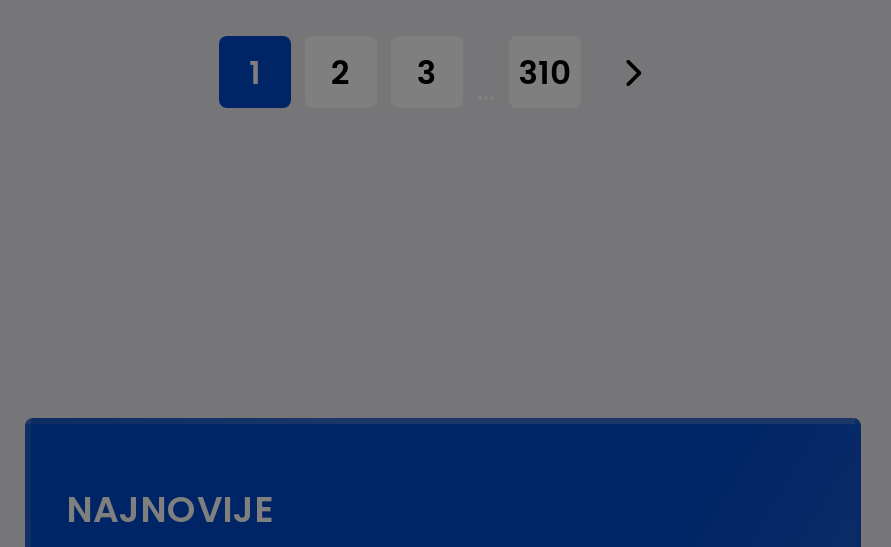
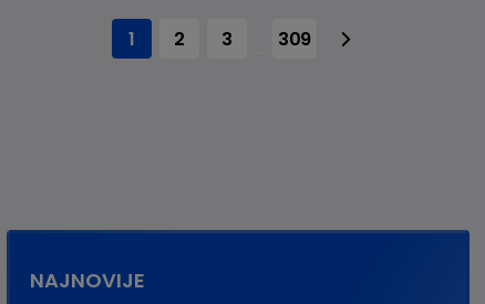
[249,49,571,112] 1 2 3 ... 310 -> [129,26,311,61] 1 2 3 ... 309

